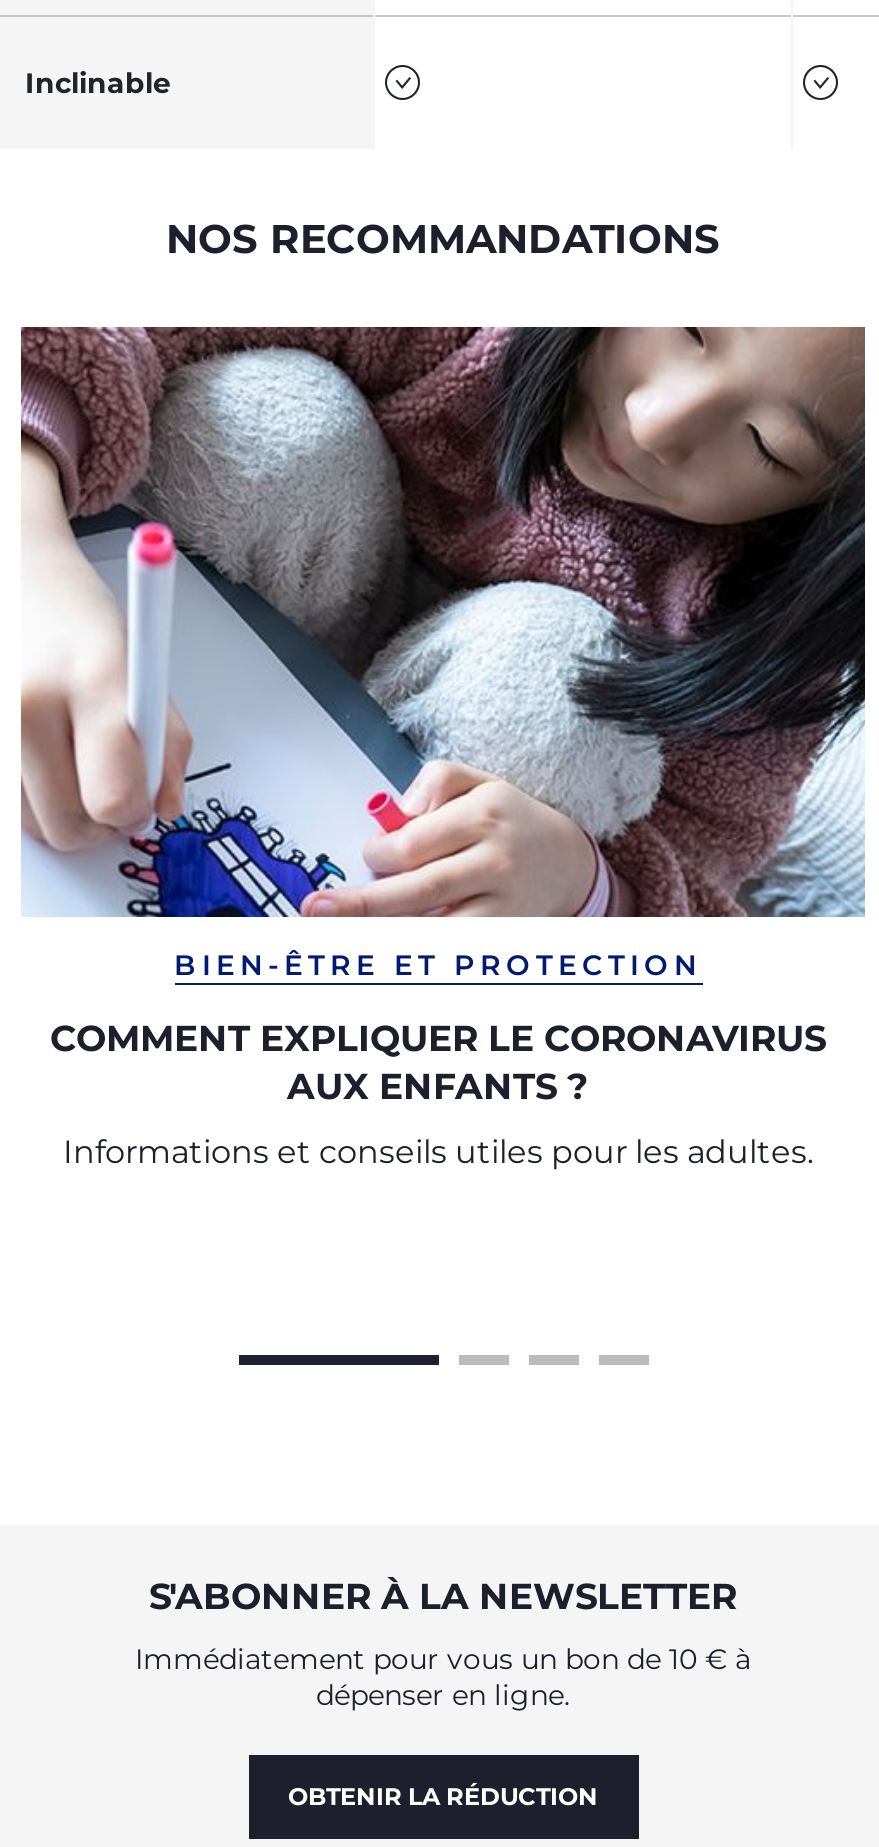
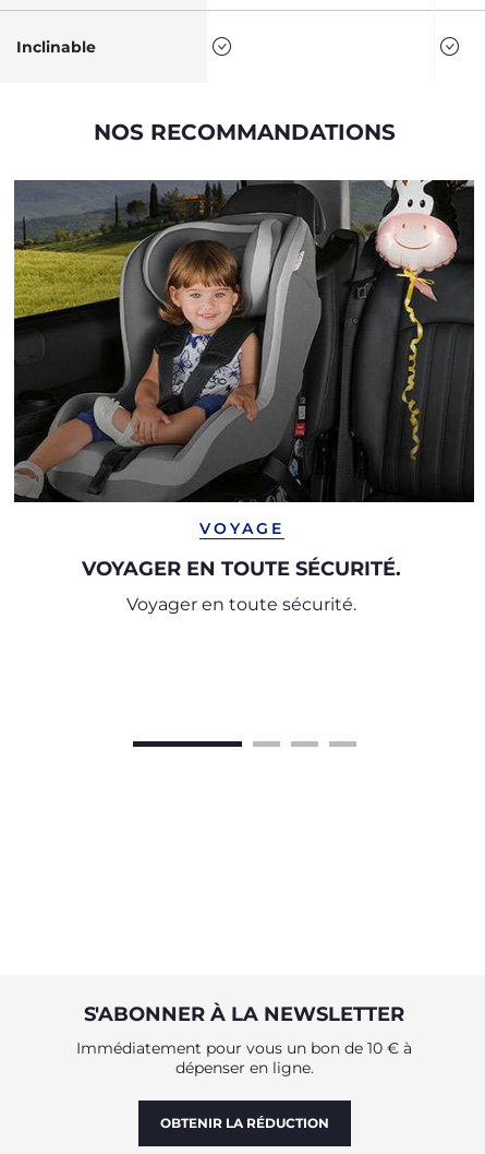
[19,325,867,983] [image] | BIEN-ÊTRE ET PROTECTION -> [13,179,474,538] [image] | VOYAGE
[50,1017,826,1109] COMMENT EXPLIQUER LE CORONAVIRUS | AUX ENFANTS ? -> [82,557,401,581] VOYAGER EN TOUTE SÉCURITÉ.
[63,1133,813,1171] Informations et conseils utiles pour les adultes. -> [126,594,356,615] Voyager en toute sécurité.

